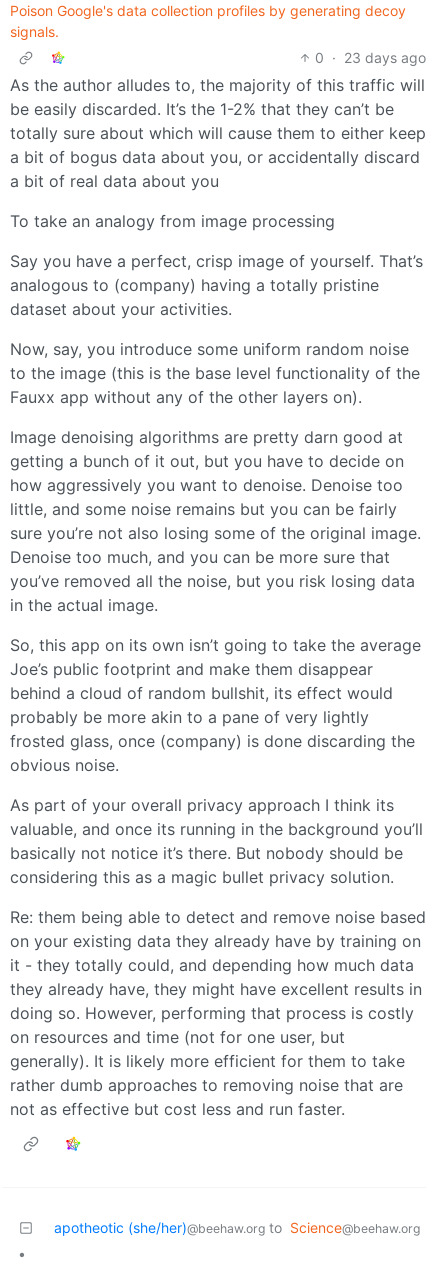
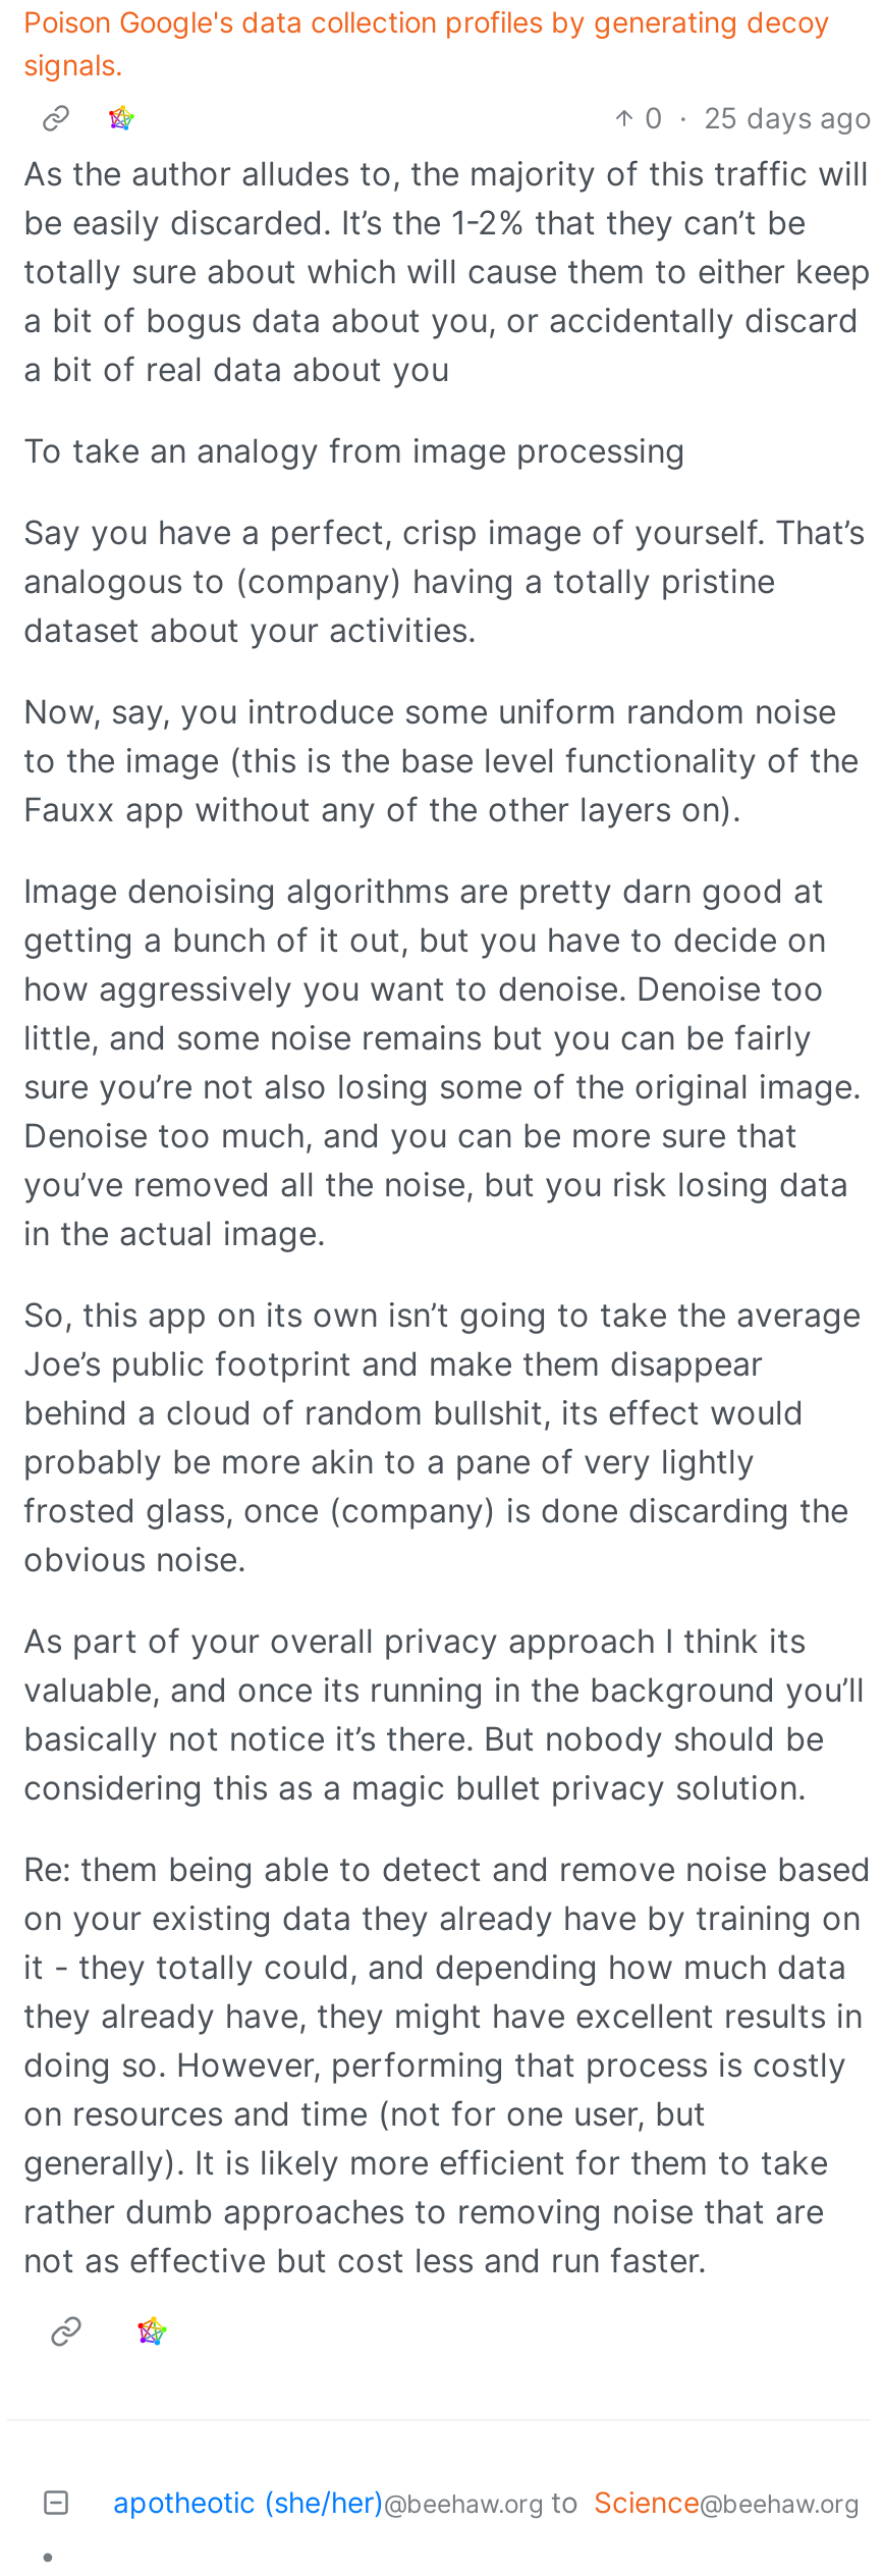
[315,49,426,66] 0 · 23 days ago -> [645,99,871,134] 0 · 25 days ago

